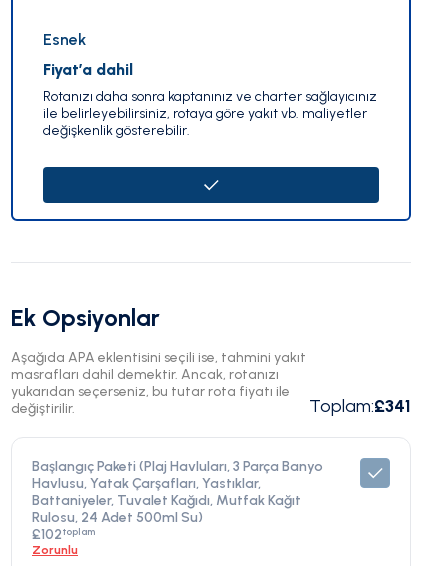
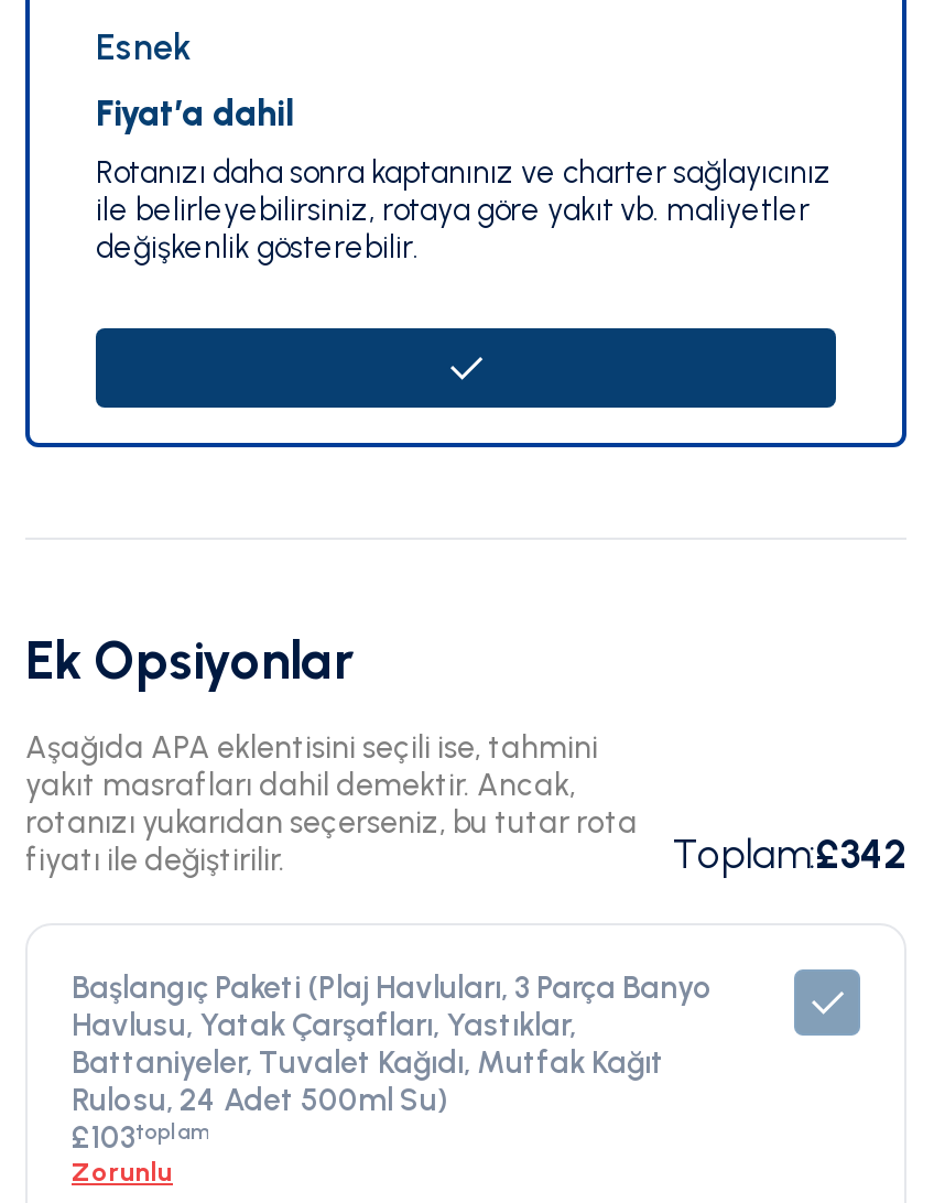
[11,349,411,417] Aşağıda APA eklentisini seçili ise, tahmini yakıt | masrafları dahil demektir. Ancak, rotanızı | yukarıdan seçerseniz, bu tutar rota fiyatı ile | değiştirilir. | Toplam:£341 -> [25,729,906,879] Aşağıda APA eklentisini seçili ise, tahmini | yakıt masrafları dahil demektir. Ancak, | rotanızı yukarıdan seçerseniz, bu tutar rota | fiyatı ile değiştirilir. | Toplam:£342
[32,525,95,543] £102toplam -> [72,1117,208,1157] £103toplam

